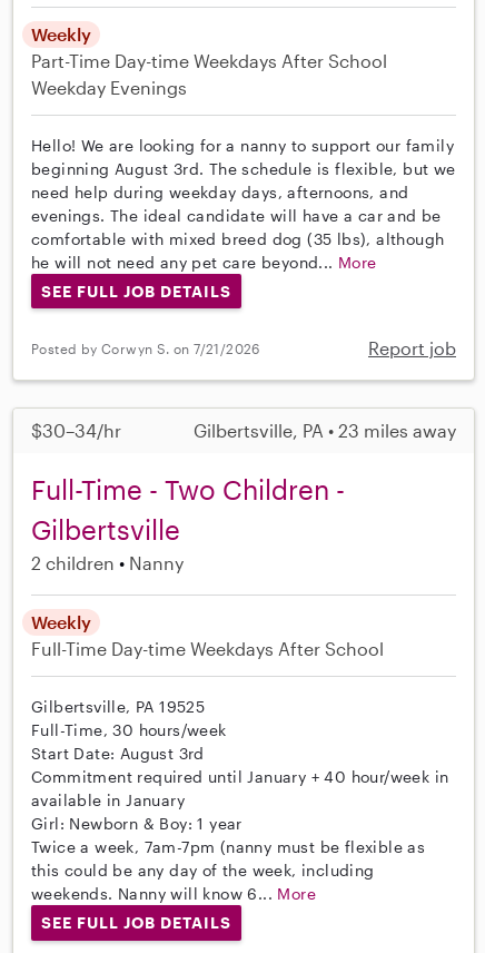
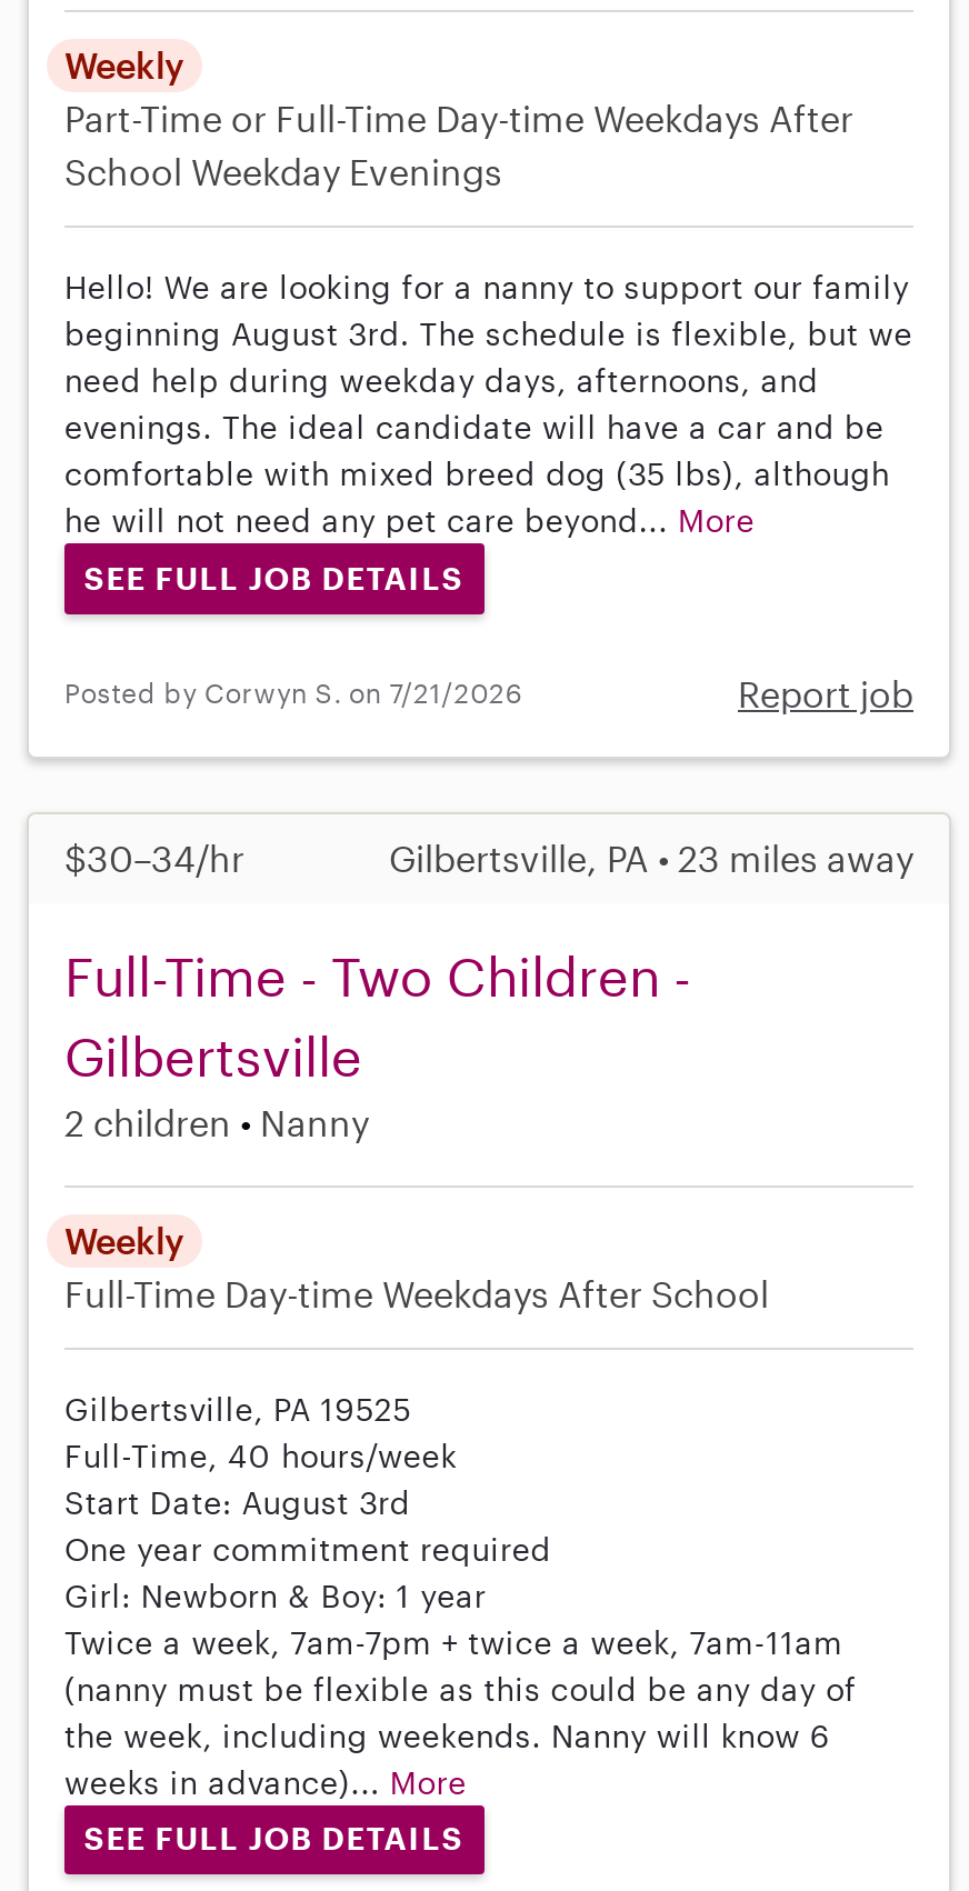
[31,50,387,98] Part-Time Day-time Weekdays After School | Weekday Evenings -> [64,96,853,192] Part-Time or Full-Time Day-time Weekdays After | School Weekday Evenings
[31,721,226,740] Full-Time, 30 hours/week -> [64,1435,457,1473] Full-Time, 40 hours/week
[31,768,449,810] Commitment required until January + 40 hour/week in | available in January -> [64,1529,552,1566] One year commitment required
moved [31,814,242,833] -> [64,1575,486,1613]: Girl: Newborn & Boy: 1 year
[31,838,425,903] Twice a week, 7am-7pm (nanny must be flexible as | this could be any day of the week, including | weekends. Nanny will know 6... More -> [64,1622,857,1800] Twice a week, 7am-7pm + twice a week, 7am-11am | (nanny must be flexible as this could be any day of | the week, including weekends. Nanny will know 6 | weeks in advance)... More

